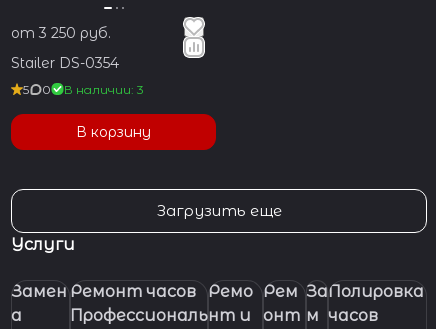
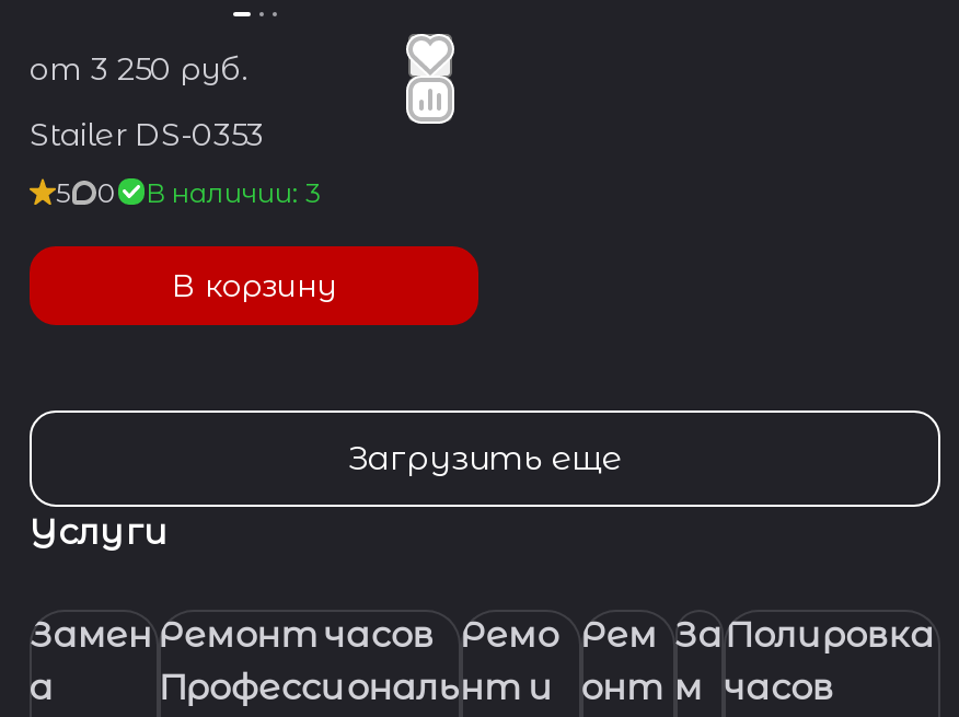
[11,54,119,72] Stailer DS-0354 -> [30,115,264,154] Stailer DS-0353

